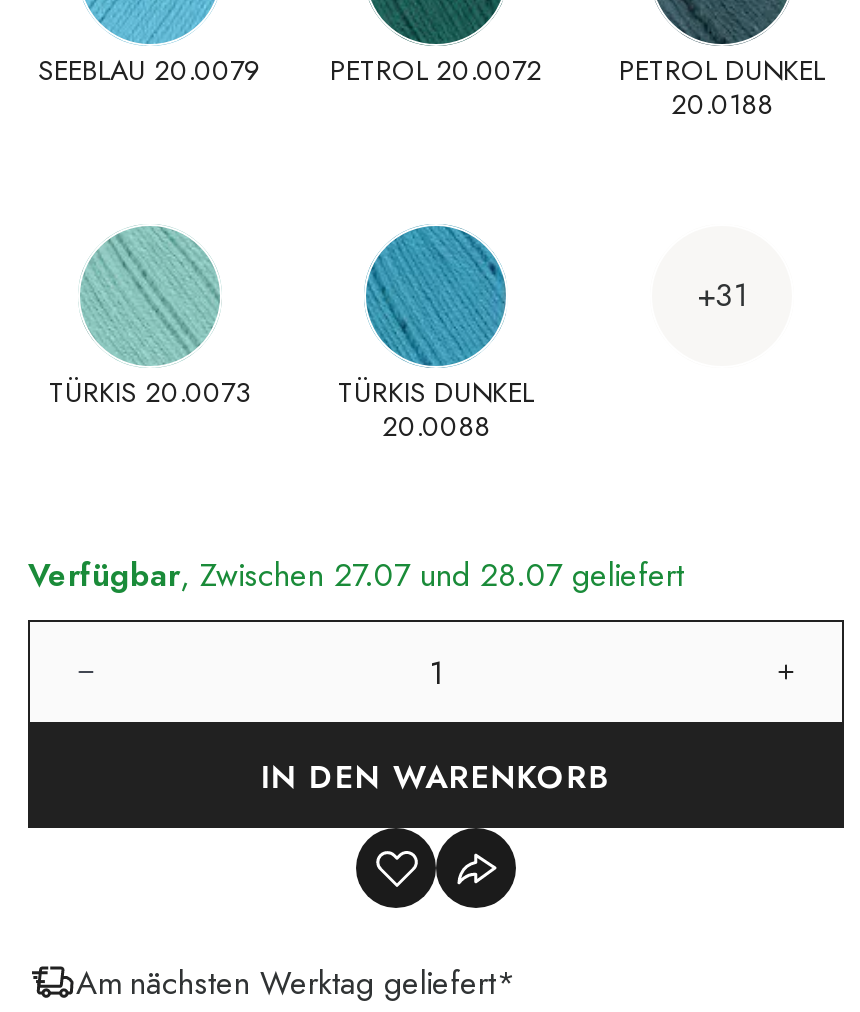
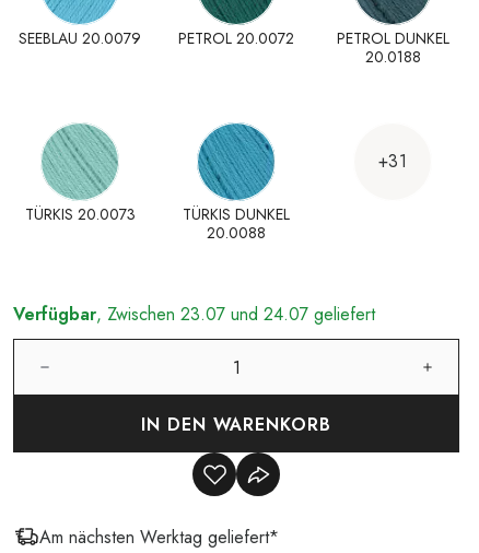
[28,553,684,599] Verfügbar, Zwischen 27.07 und 28.07 geliefert -> [13,302,375,327] Verfügbar, Zwischen 23.07 und 24.07 geliefert

